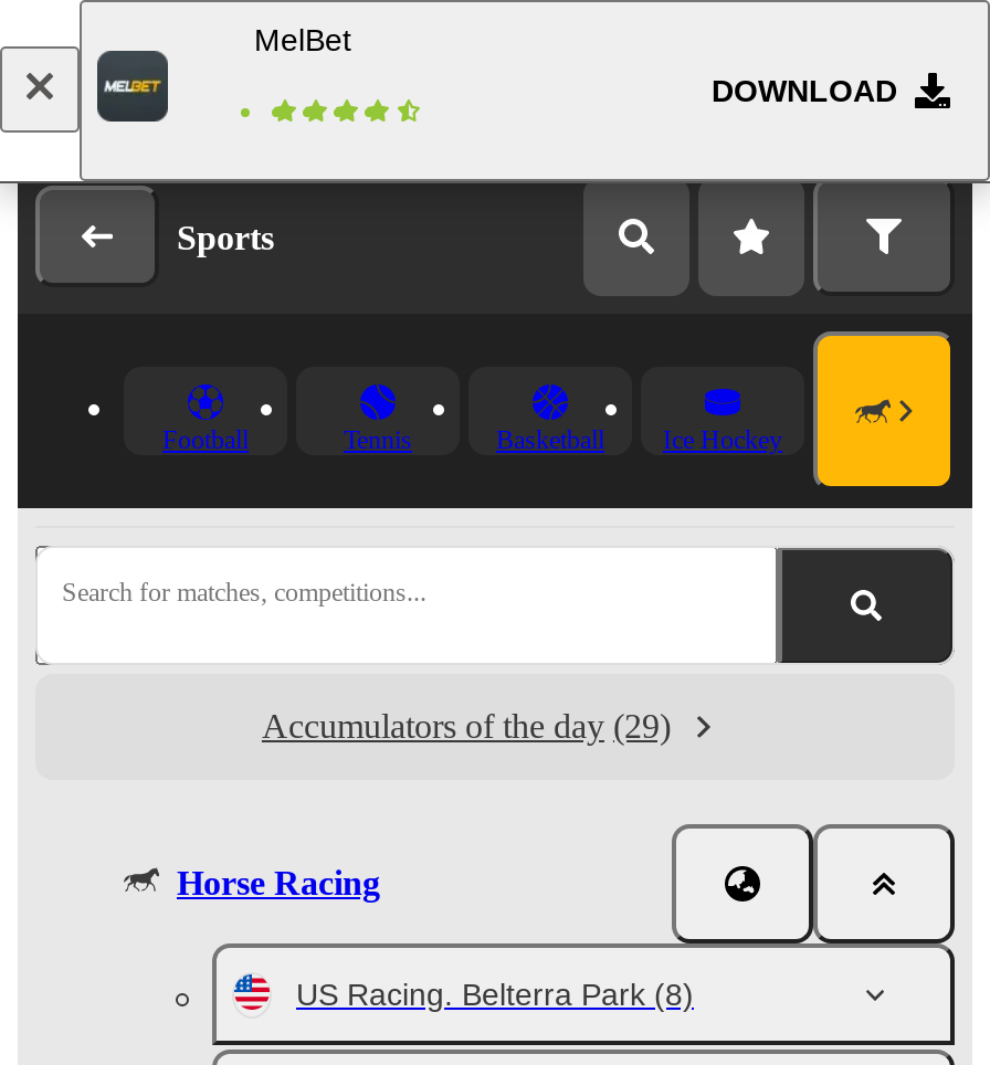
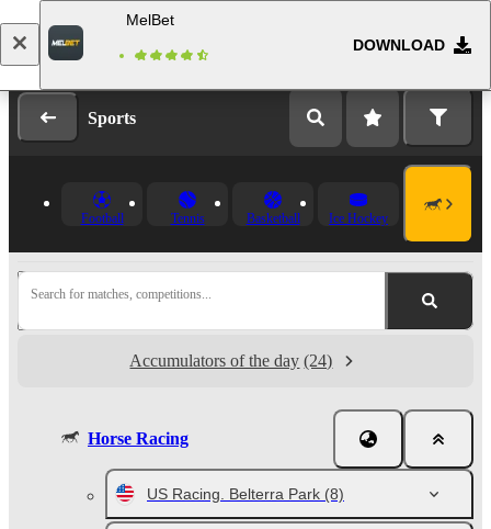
[262,707,671,745] Accumulators of the day (29) -> [130,351,333,370] Accumulators of the day (24)

